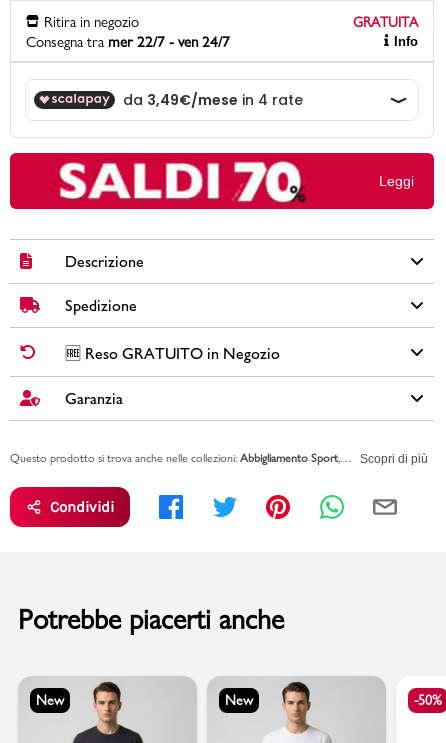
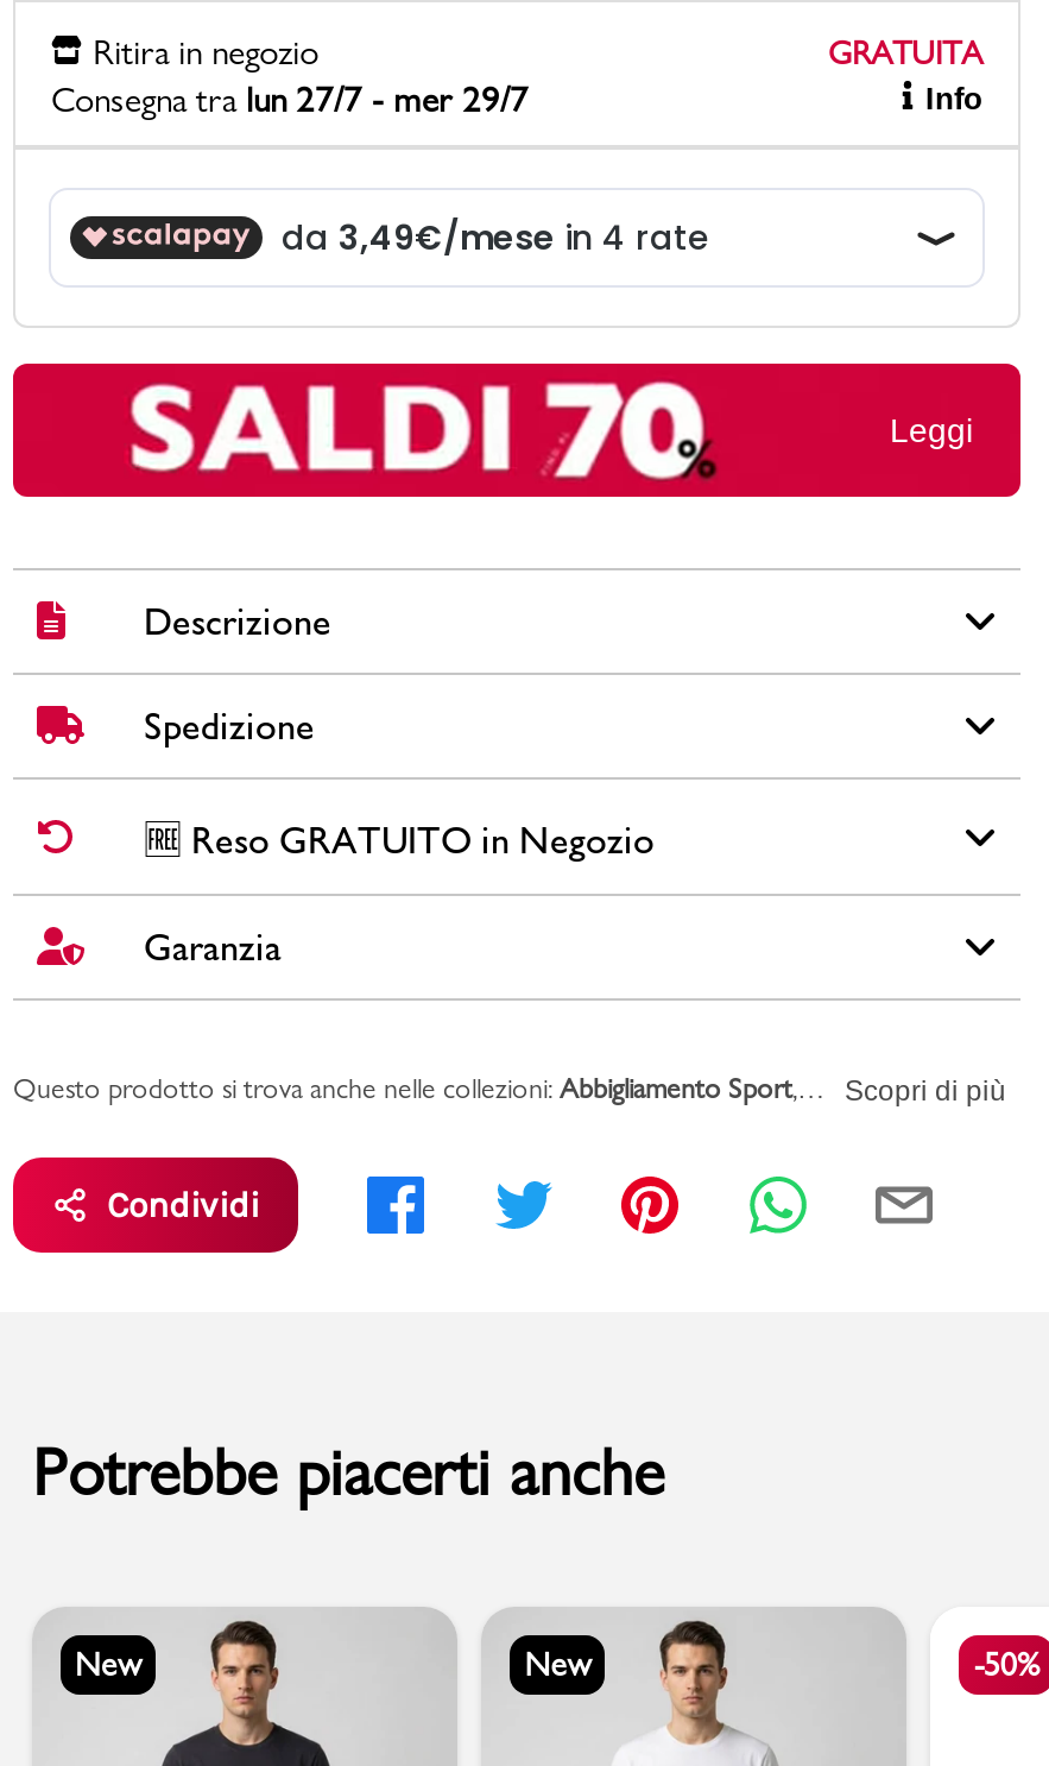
[26,33,230,51] Consegna tra mer 22/7 - ven 24/7 -> [51,77,529,120] Consegna tra lun 27/7 - mer 29/7

